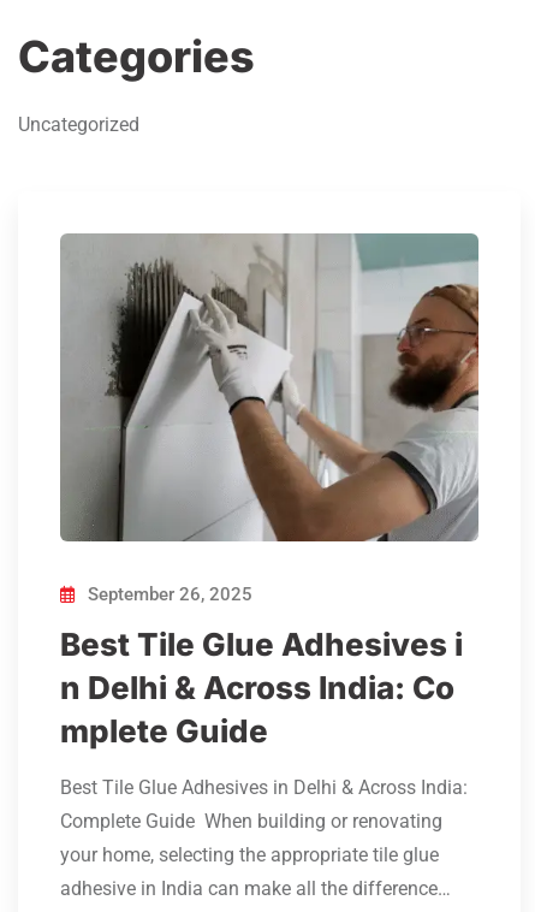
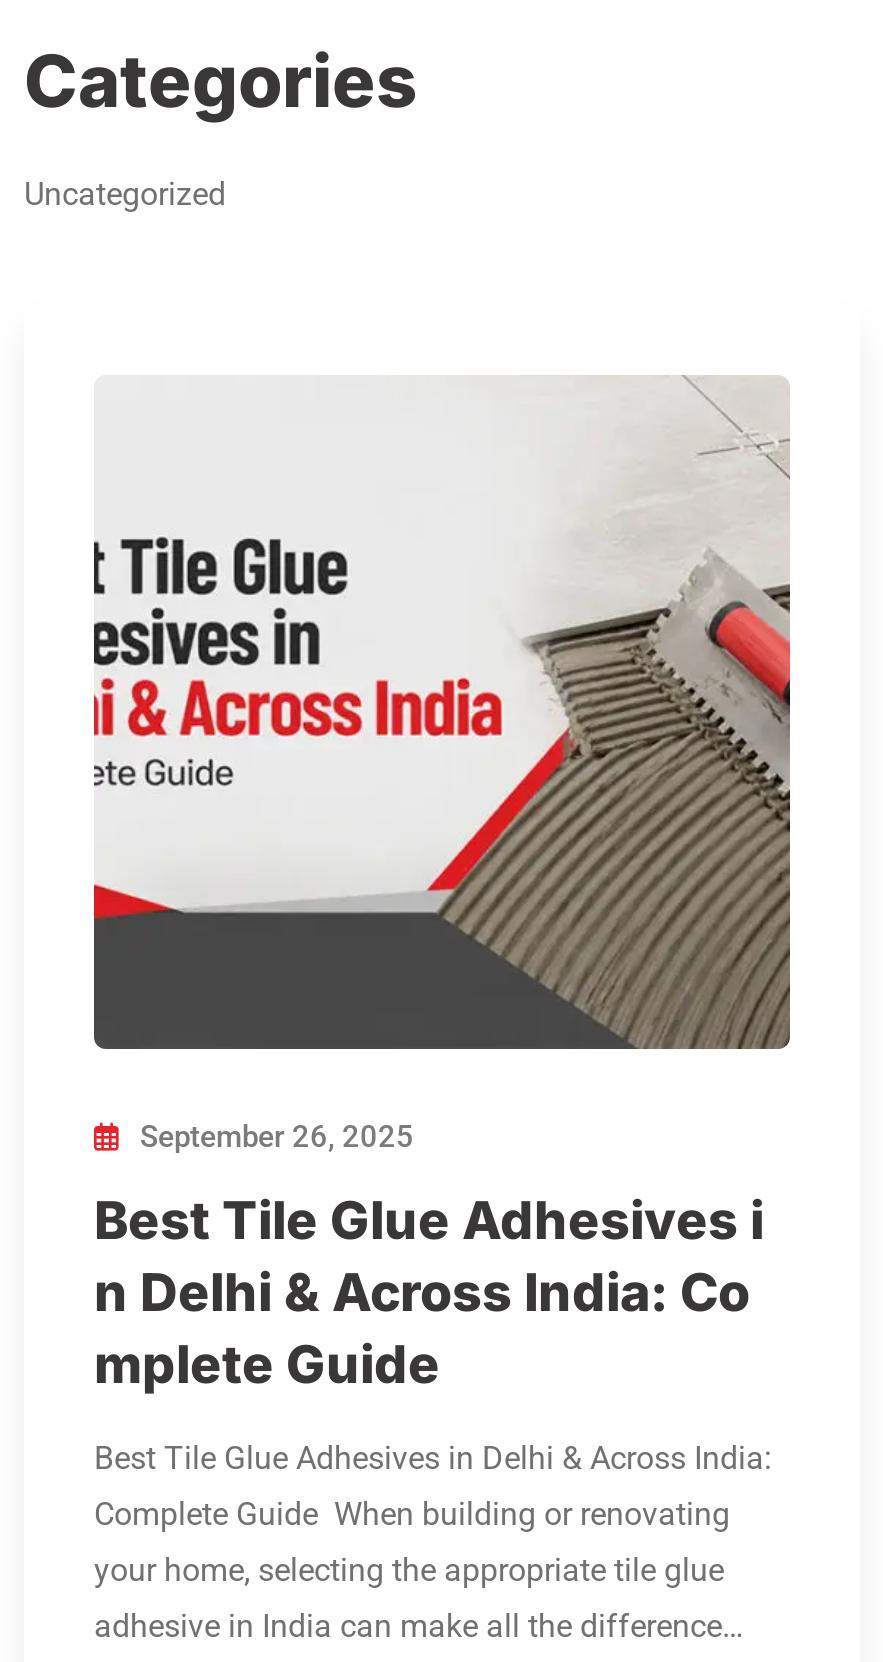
[59,233,478,541] [image] -> [92,377,792,1051] [image]

